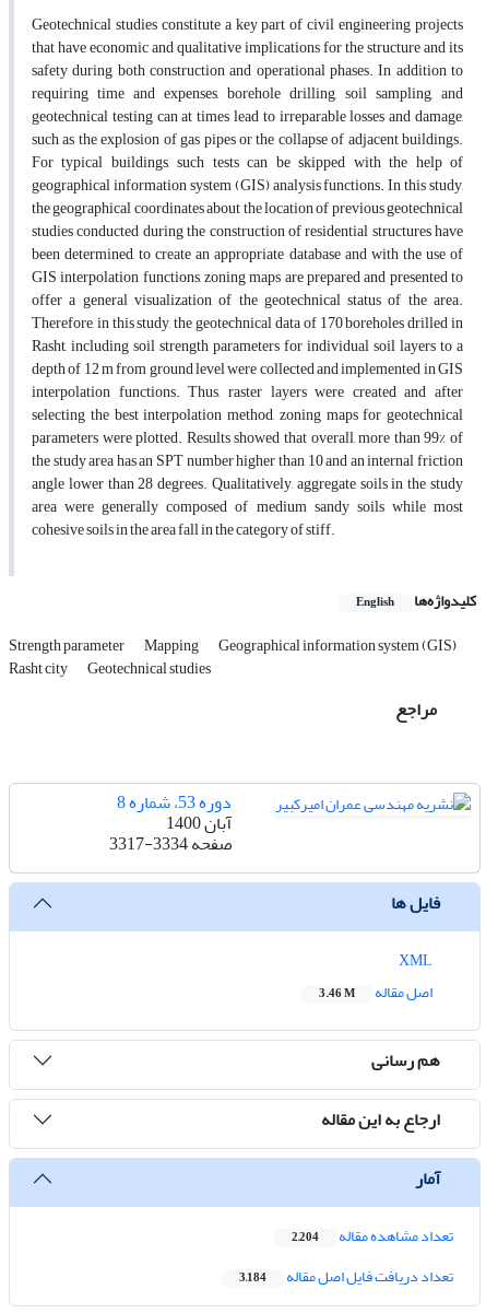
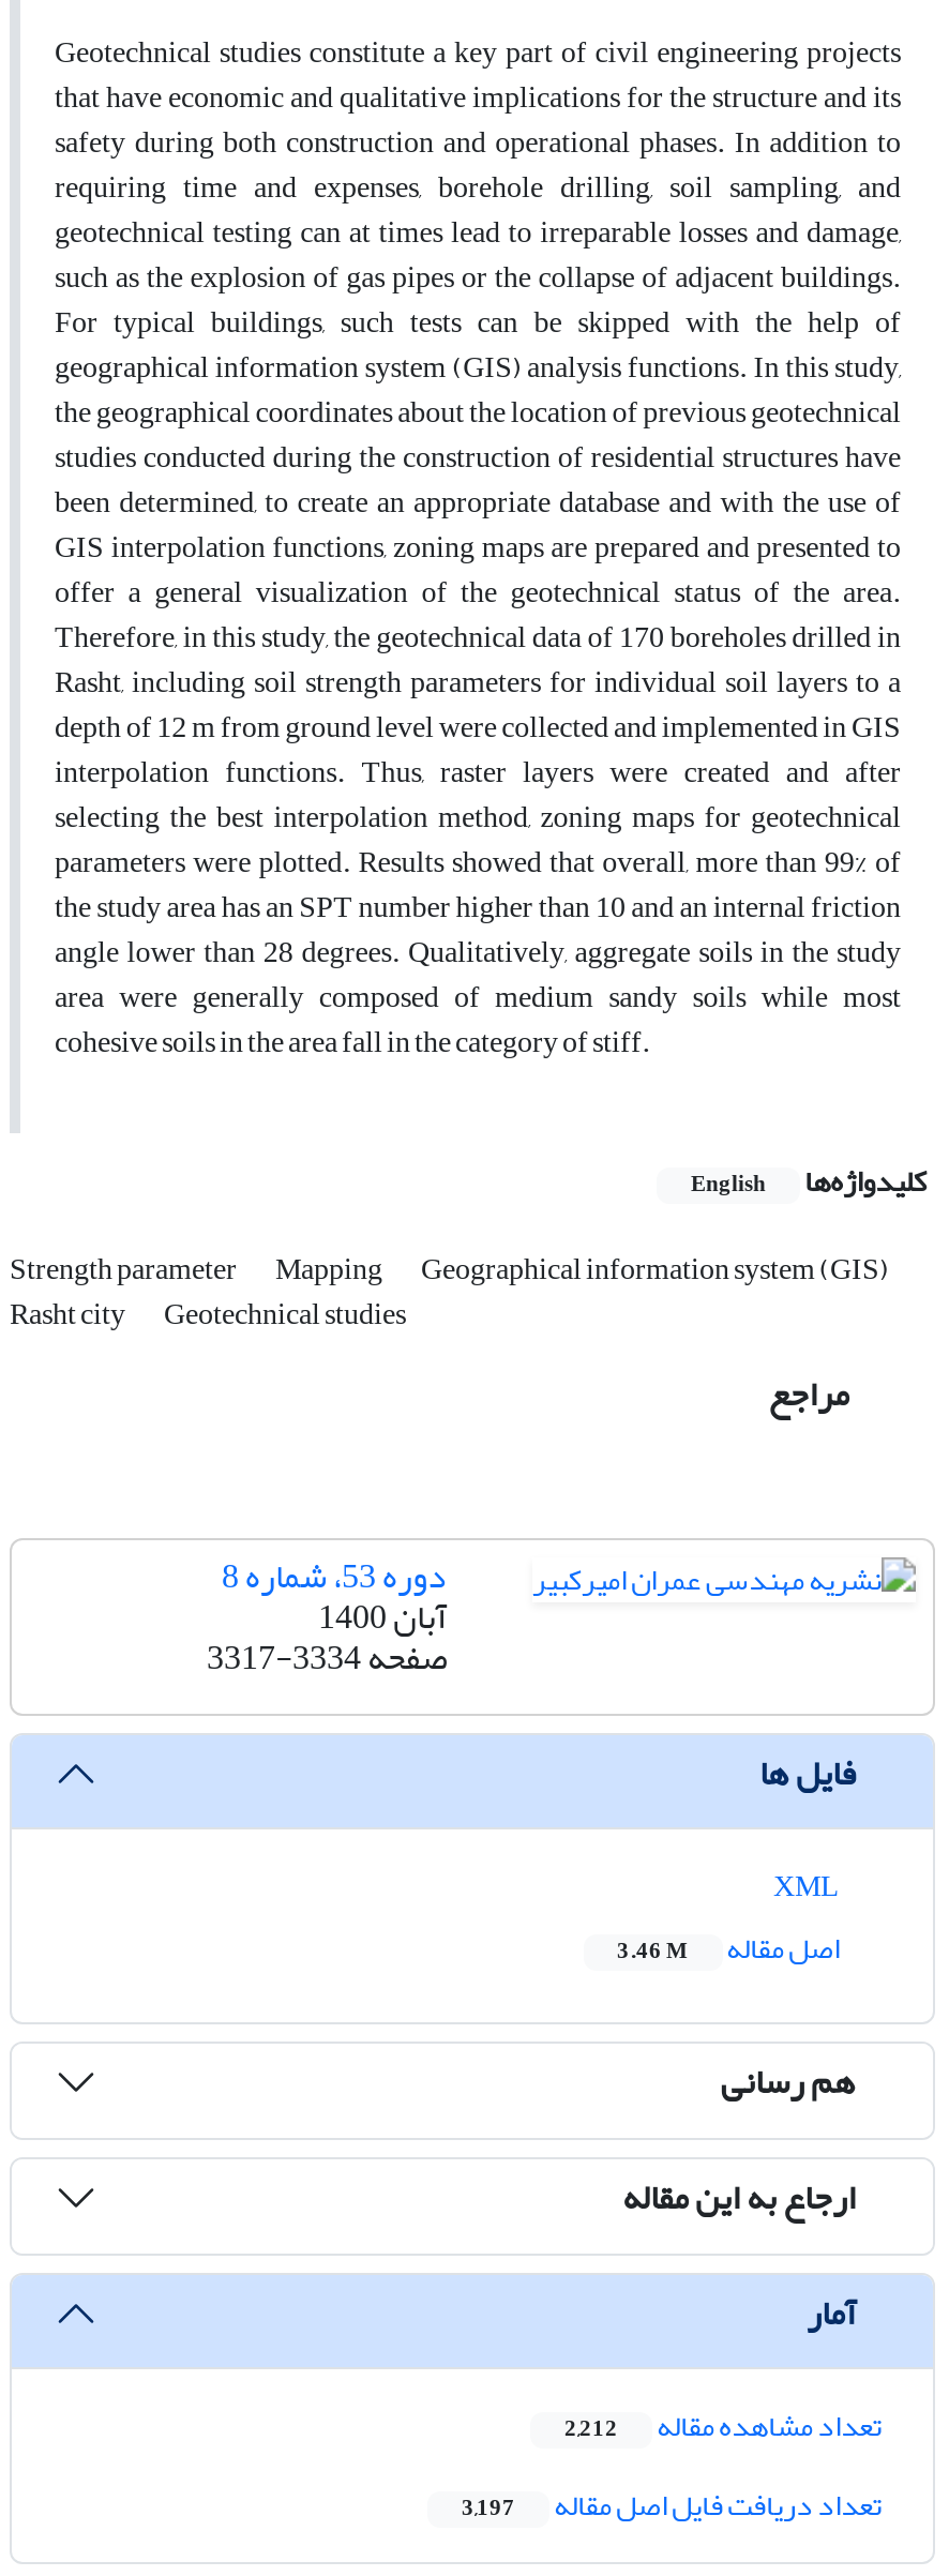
[292,1222,453,1251] تعداد مشاهده مقاله 2,204 -> [564,2398,882,2456] تعداد مشاهده مقاله 2,212
[239,1262,453,1292] تعداد دریافت فایل اصل مقاله 3,184 -> [462,2477,882,2535] تعداد دریافت فایل اصل مقاله 3,197

